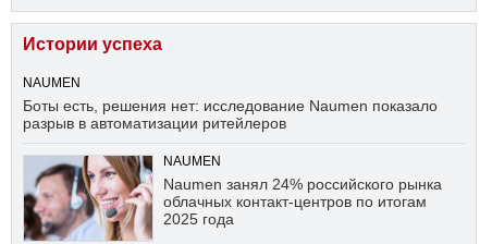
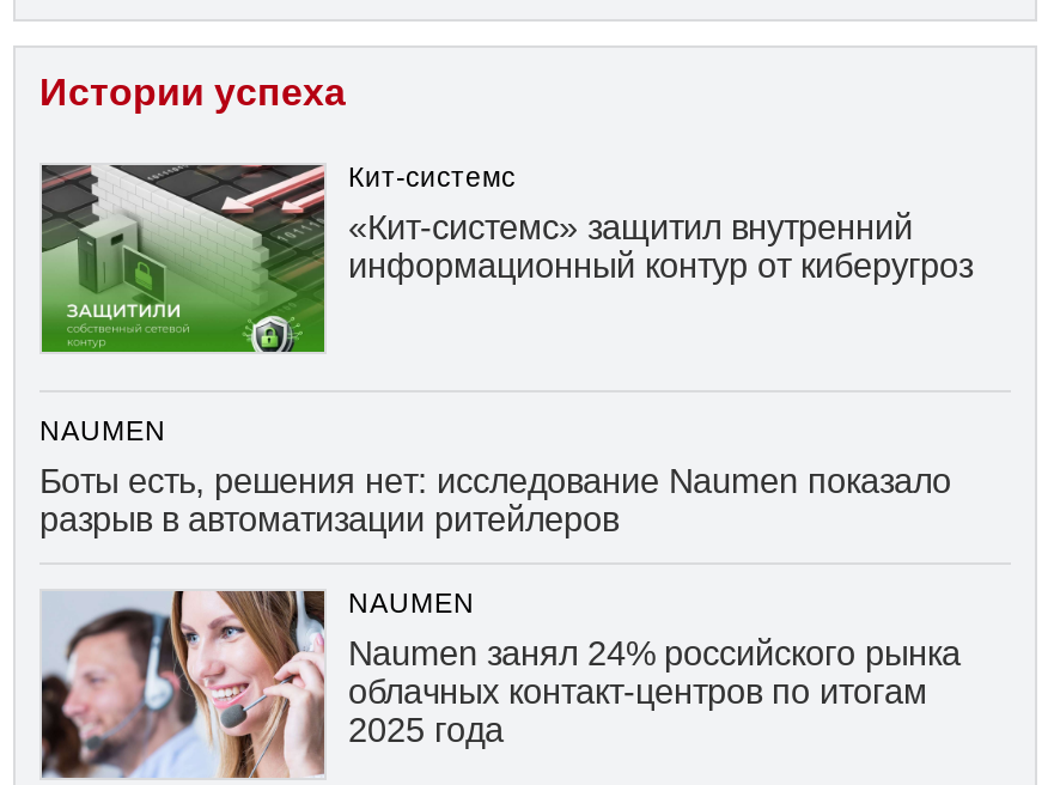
none -> [39,163,973,354] [image] | Кит-системс | «Кит-системс» защитил внутренний | информационный контур от киберугроз

